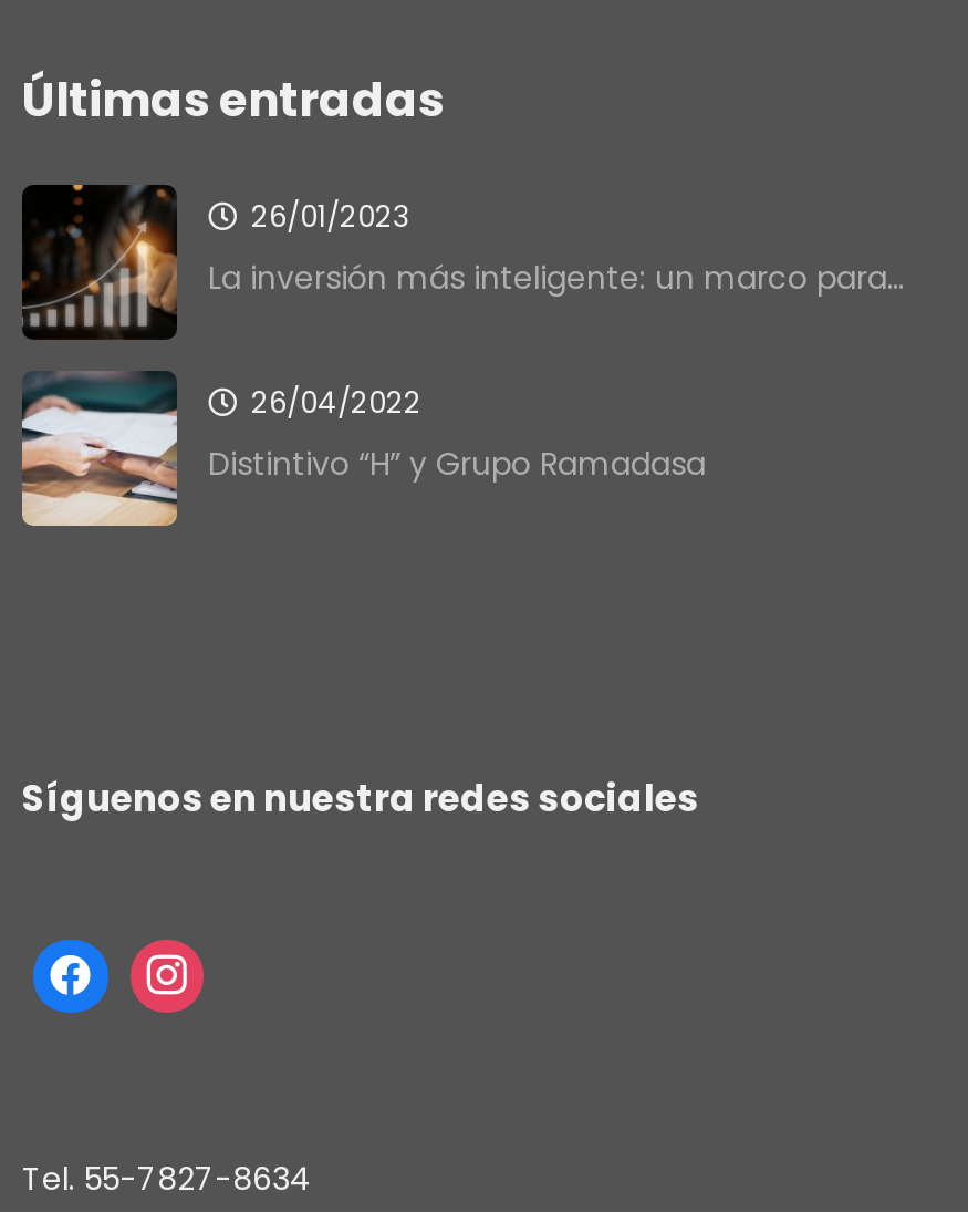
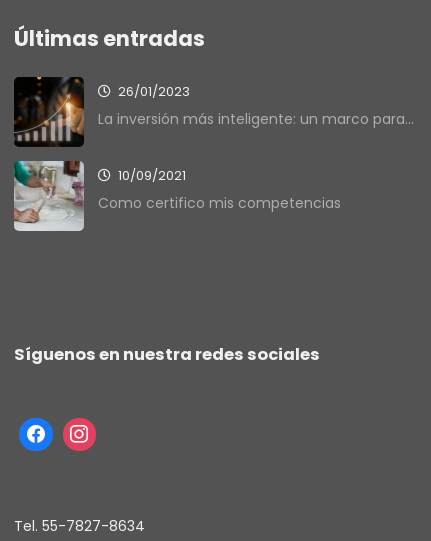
[22,371,706,526] [image] | 26/04/2022 | Distintivo “H” y Grupo Ramadasa -> [13,160,341,232] [image] | 10/09/2021 | Como certifico mis competencias

